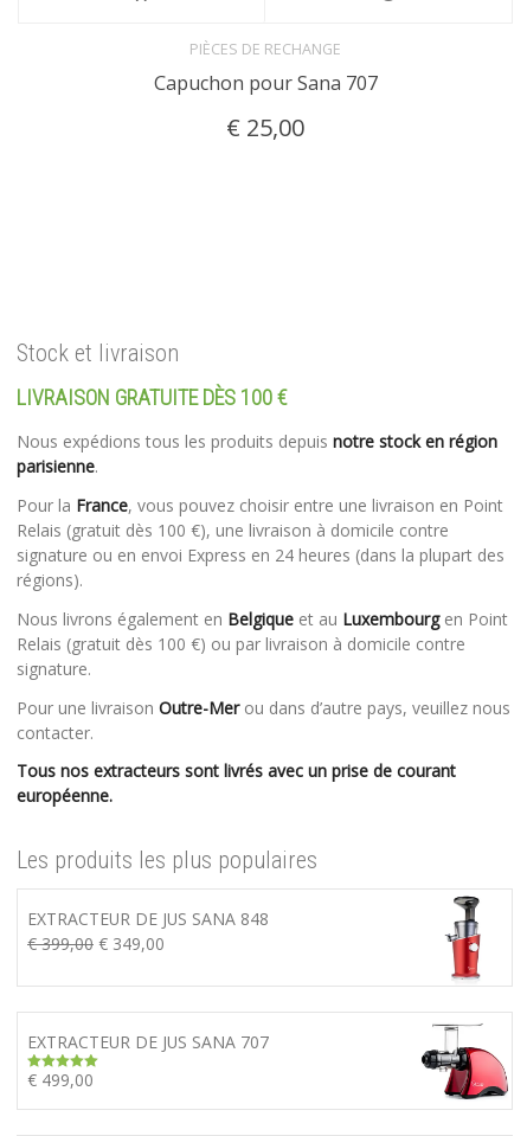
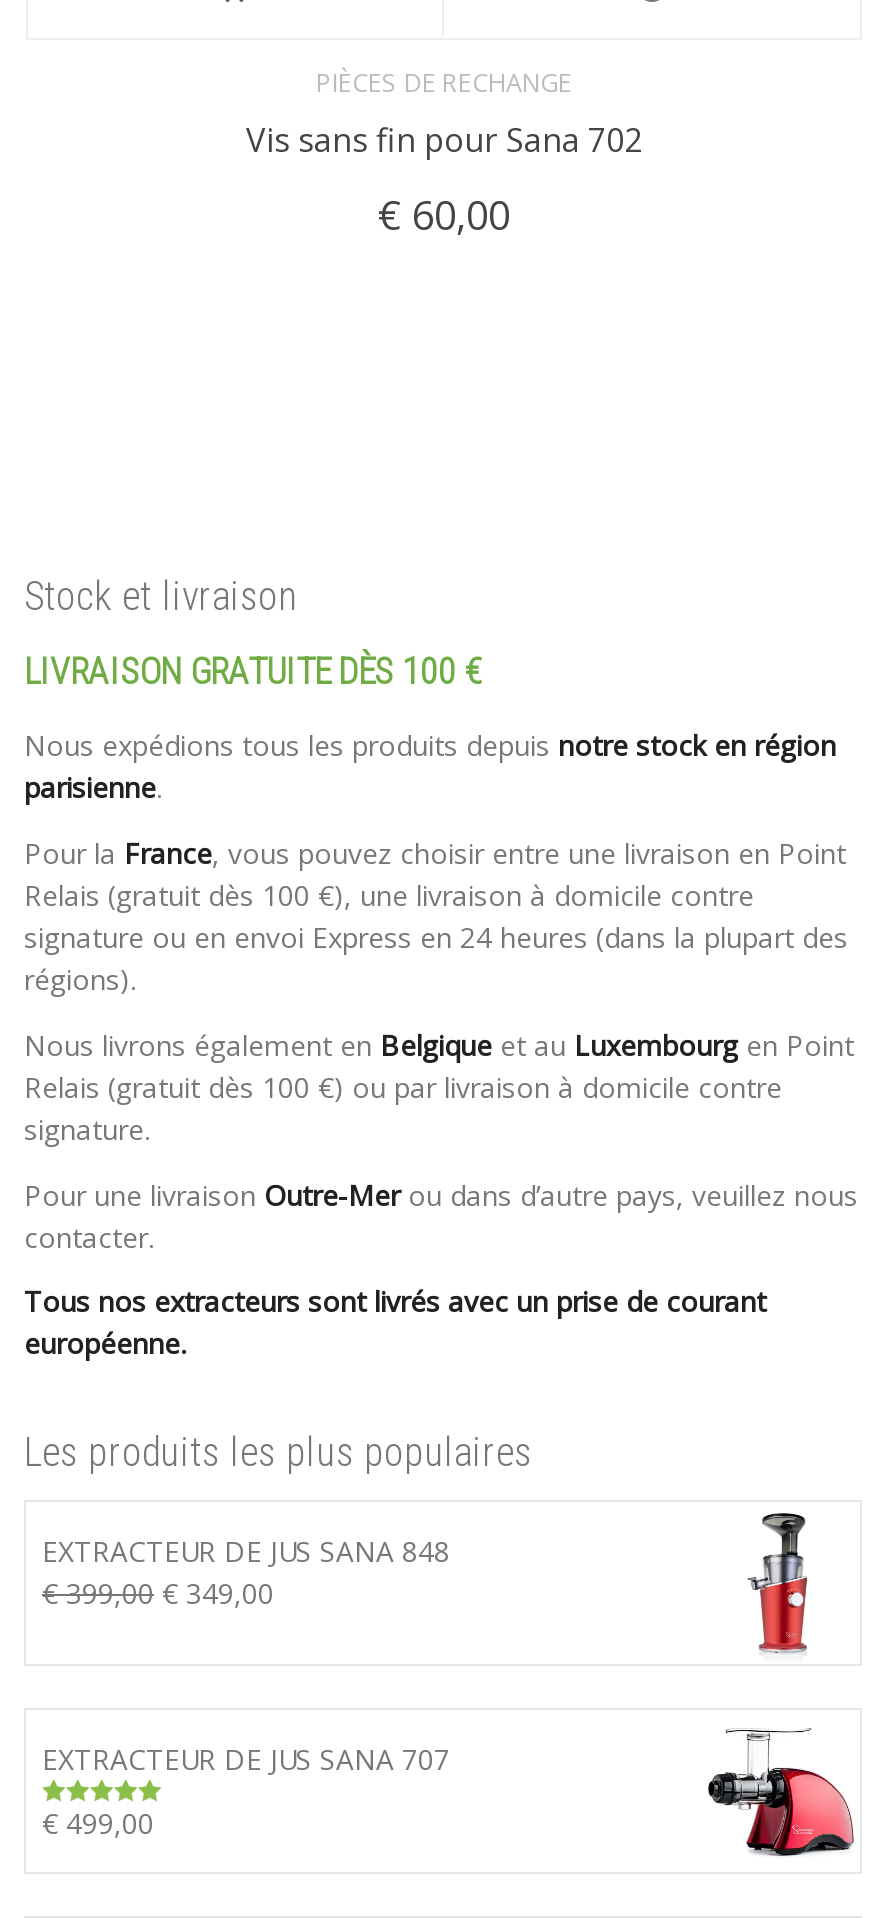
[153,69,377,95] Capuchon pour Sana 707 -> [246,117,642,161] Vis sans fin pour Sana 702
[226,111,304,143] €25,00 -> [378,188,510,242] €60,00

